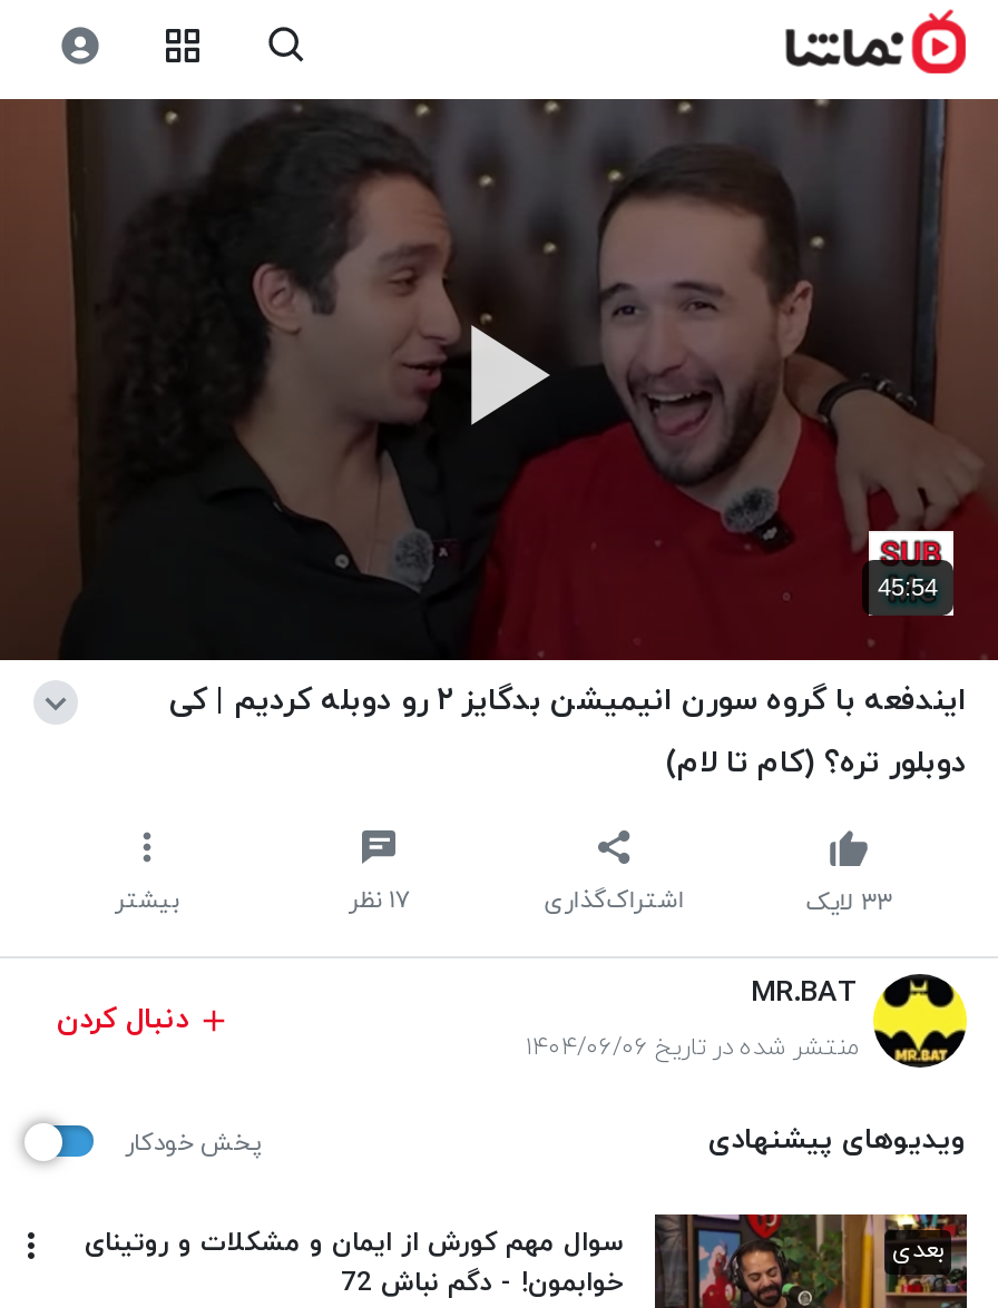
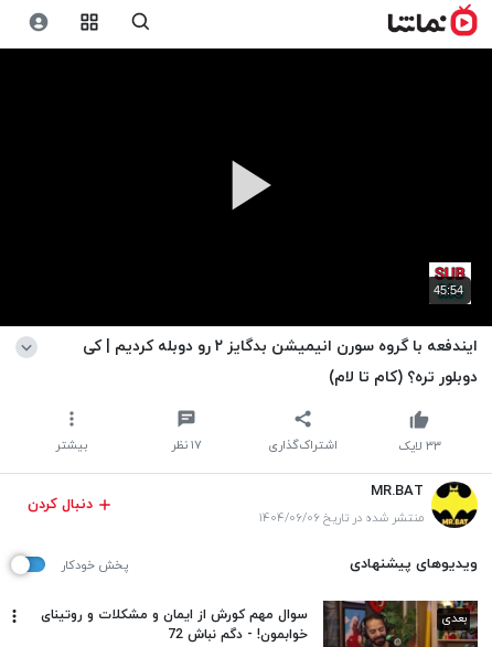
[7,97,991,660] [image] -> none

